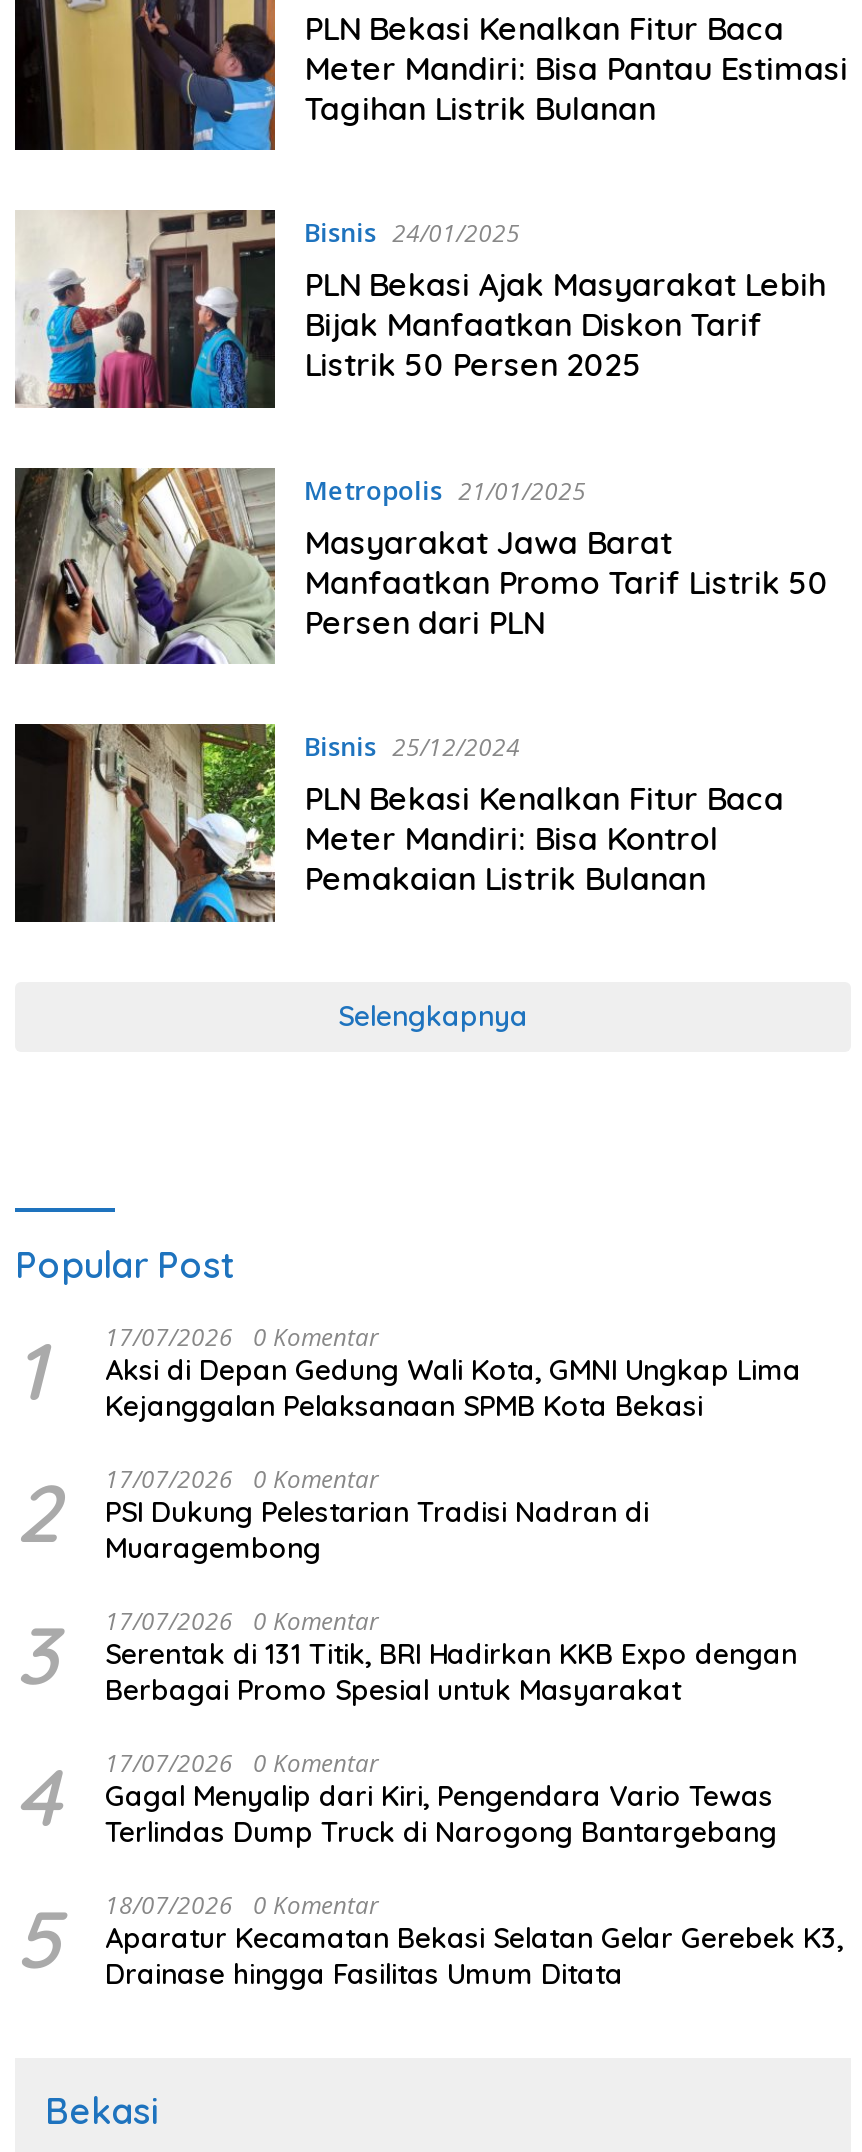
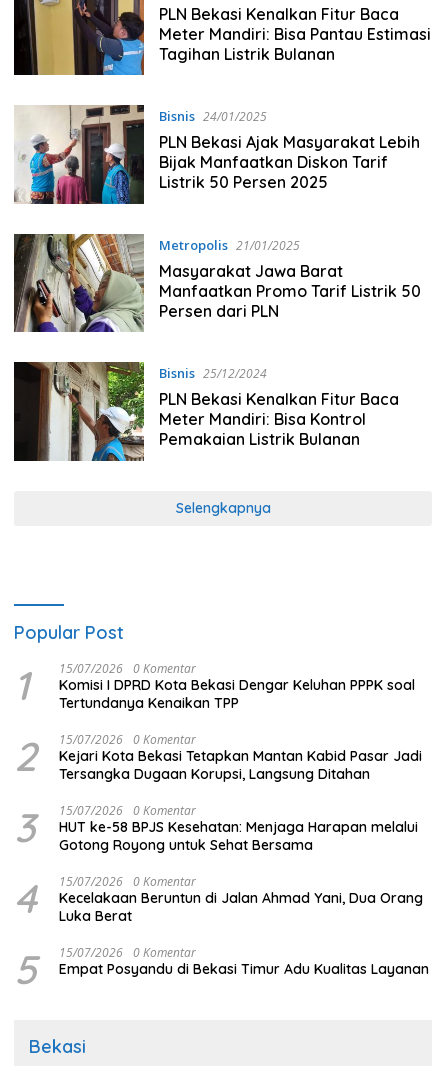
[105,1319,801,1423] 17/07/2026 0 Komentar | Aksi di Depan Gedung Wali Kota, GMNI Ungkap Lima | Kejanggalan Pelaksanaan SPMB Kota Bekasi -> [59,660,415,712] 15/07/2026 0 Komentar | Komisi I DPRD Kota Bekasi Dengar Keluhan PPPK soal | Tertundanya Kenaikan TPP
[105,1461,649,1565] 17/07/2026 0 Komentar | PSI Dukung Pelestarian Tradisi Nadran di | Muaragembong -> [59,731,422,783] 15/07/2026 0 Komentar | Kejari Kota Bekasi Tetapkan Mantan Kabid Pasar Jadi | Tersangka Dugaan Korupsi, Langsung Ditahan
[105,1603,797,1707] 17/07/2026 0 Komentar | Serentak di 131 Titik, BRI Hadirkan KKB Expo dengan | Berbagai Promo Spesial untuk Masyarakat -> [59,802,418,854] 15/07/2026 0 Komentar | HUT ke-58 BPJS Kesehatan: Menjaga Harapan melalui | Gotong Royong untuk Sehat Bersama
[105,1745,777,1849] 17/07/2026 0 Komentar | Gagal Menyalip dari Kiri, Pengendara Vario Tewas | Terlindas Dump Truck di Narogong Bantargebang -> [59,873,423,925] 15/07/2026 0 Komentar | Kecelakaan Beruntun di Jalan Ahmad Yani, Dua Orang | Luka Berat
[105,1887,843,1991] 18/07/2026 0 Komentar | Aparatur Kecamatan Bekasi Selatan Gelar Gerebek K3, | Drainase hingga Fasilitas Umum Ditata -> [59,944,429,978] 15/07/2026 0 Komentar | Empat Posyandu di Bekasi Timur Adu Kualitas Layanan

